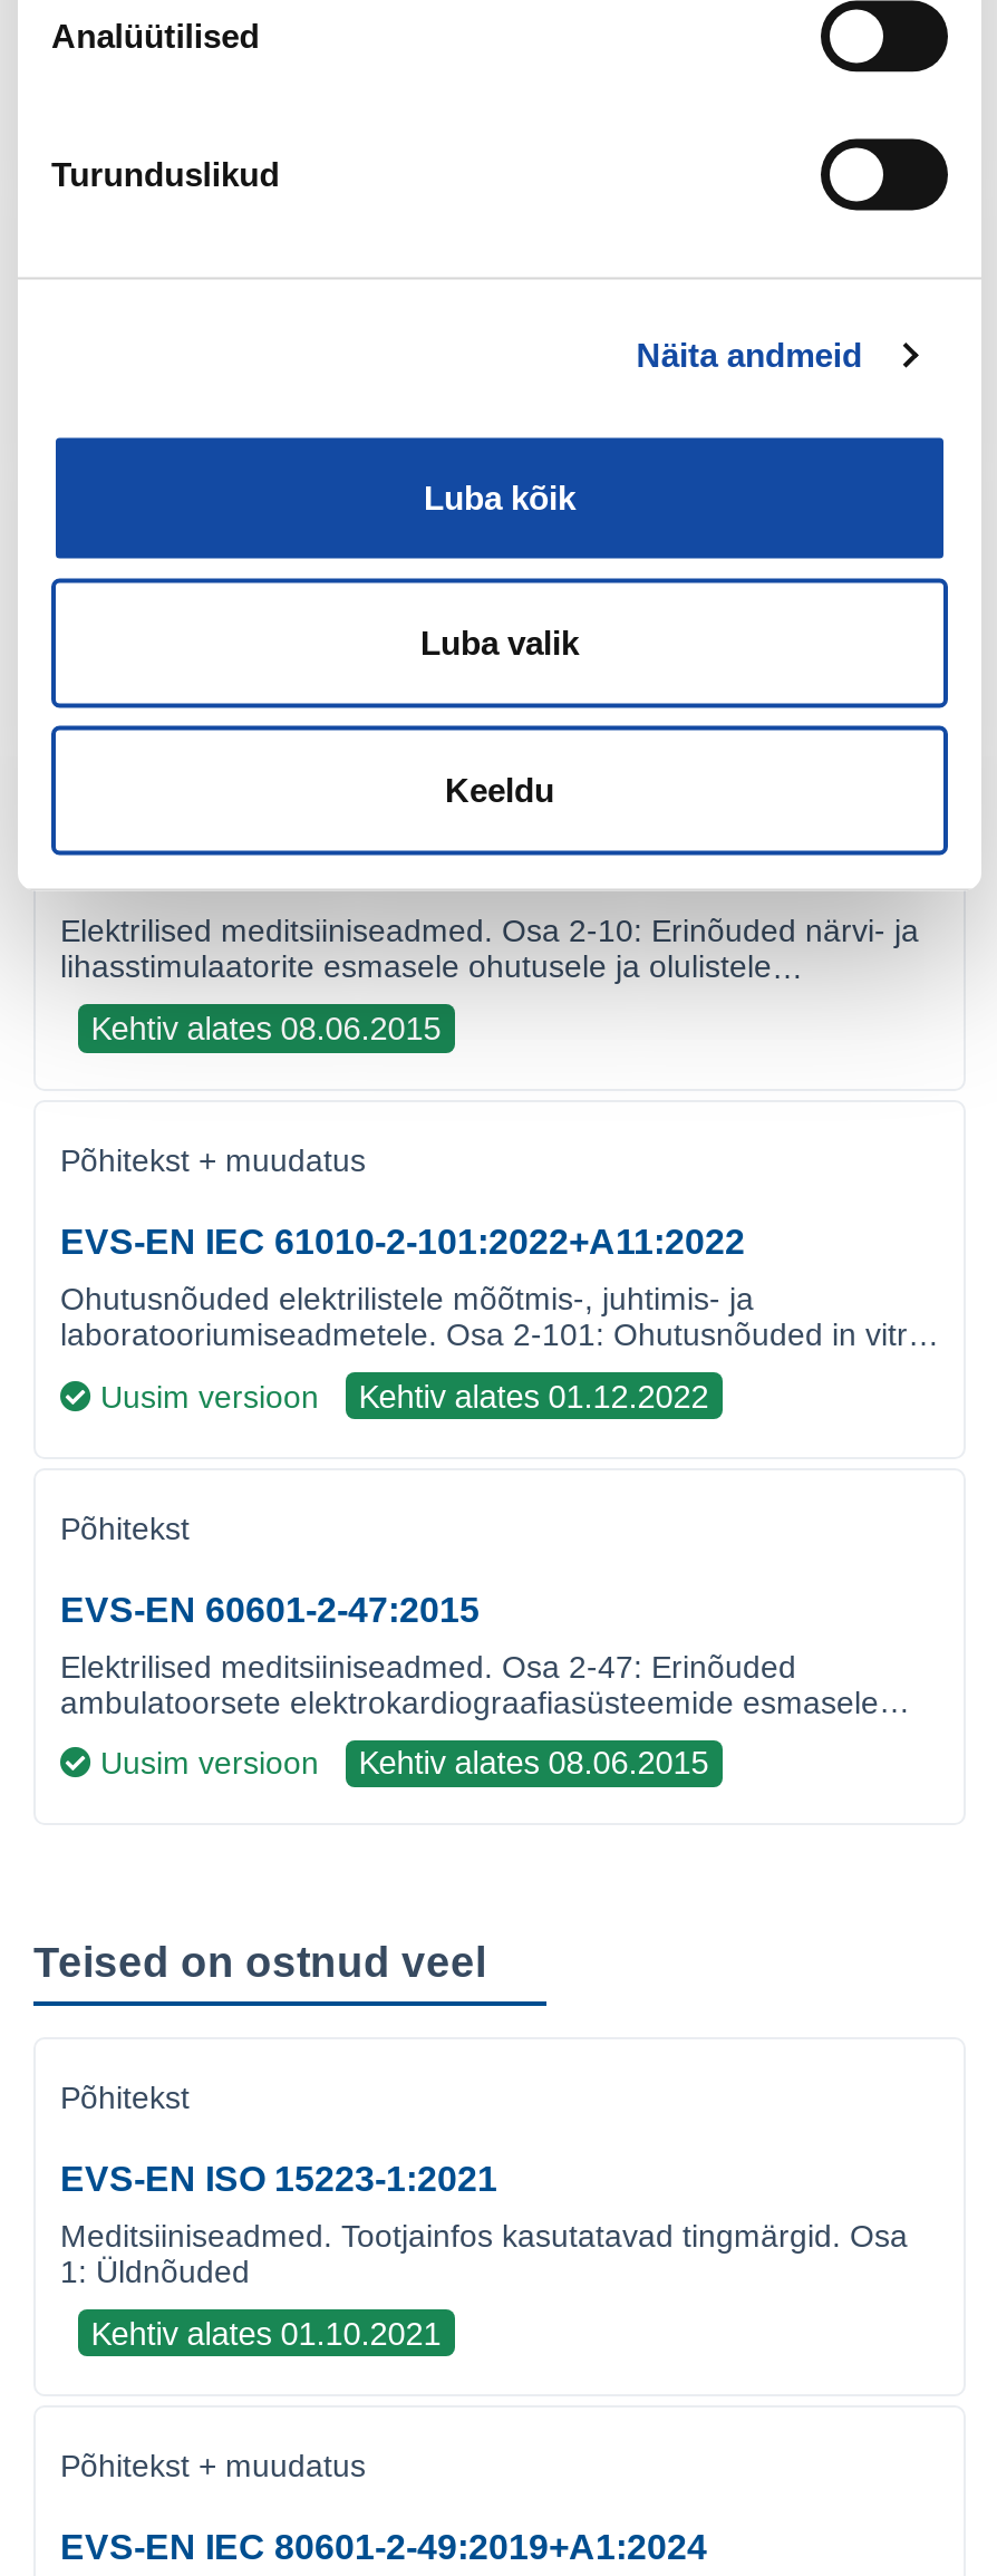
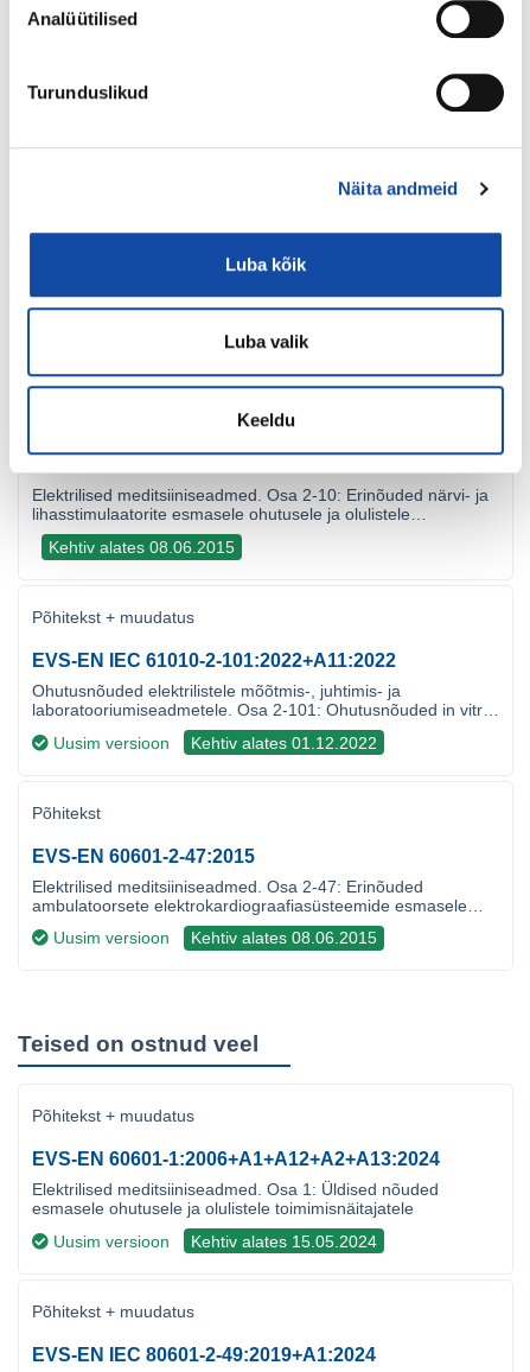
[60,2080,190,2116] Põhitekst -> [32,1106,194,1125] Põhitekst + muudatus
[60,2160,497,2198] EVS-EN ISO 15223-1:2021 -> [32,1149,440,1169] EVS-EN 60601-1:2006+A1+A12+A2+A13:2024
[60,2218,908,2290] Meditsiiniseadmed. Tootjainfos kasutatavad tingmärgid. Osa | 1: Üldnõuded -> [32,1180,439,1218] Elektrilised meditsiiniseadmed. Osa 1: Üldised nõuded | esmasele ohutusele ja olulistele toimimisnäitajatele
[91,2316,441,2351] Kehtiv alates 01.10.2021 -> [53,1232,377,1251] Uusim versioon | Kehtiv alates 15.05.2024

